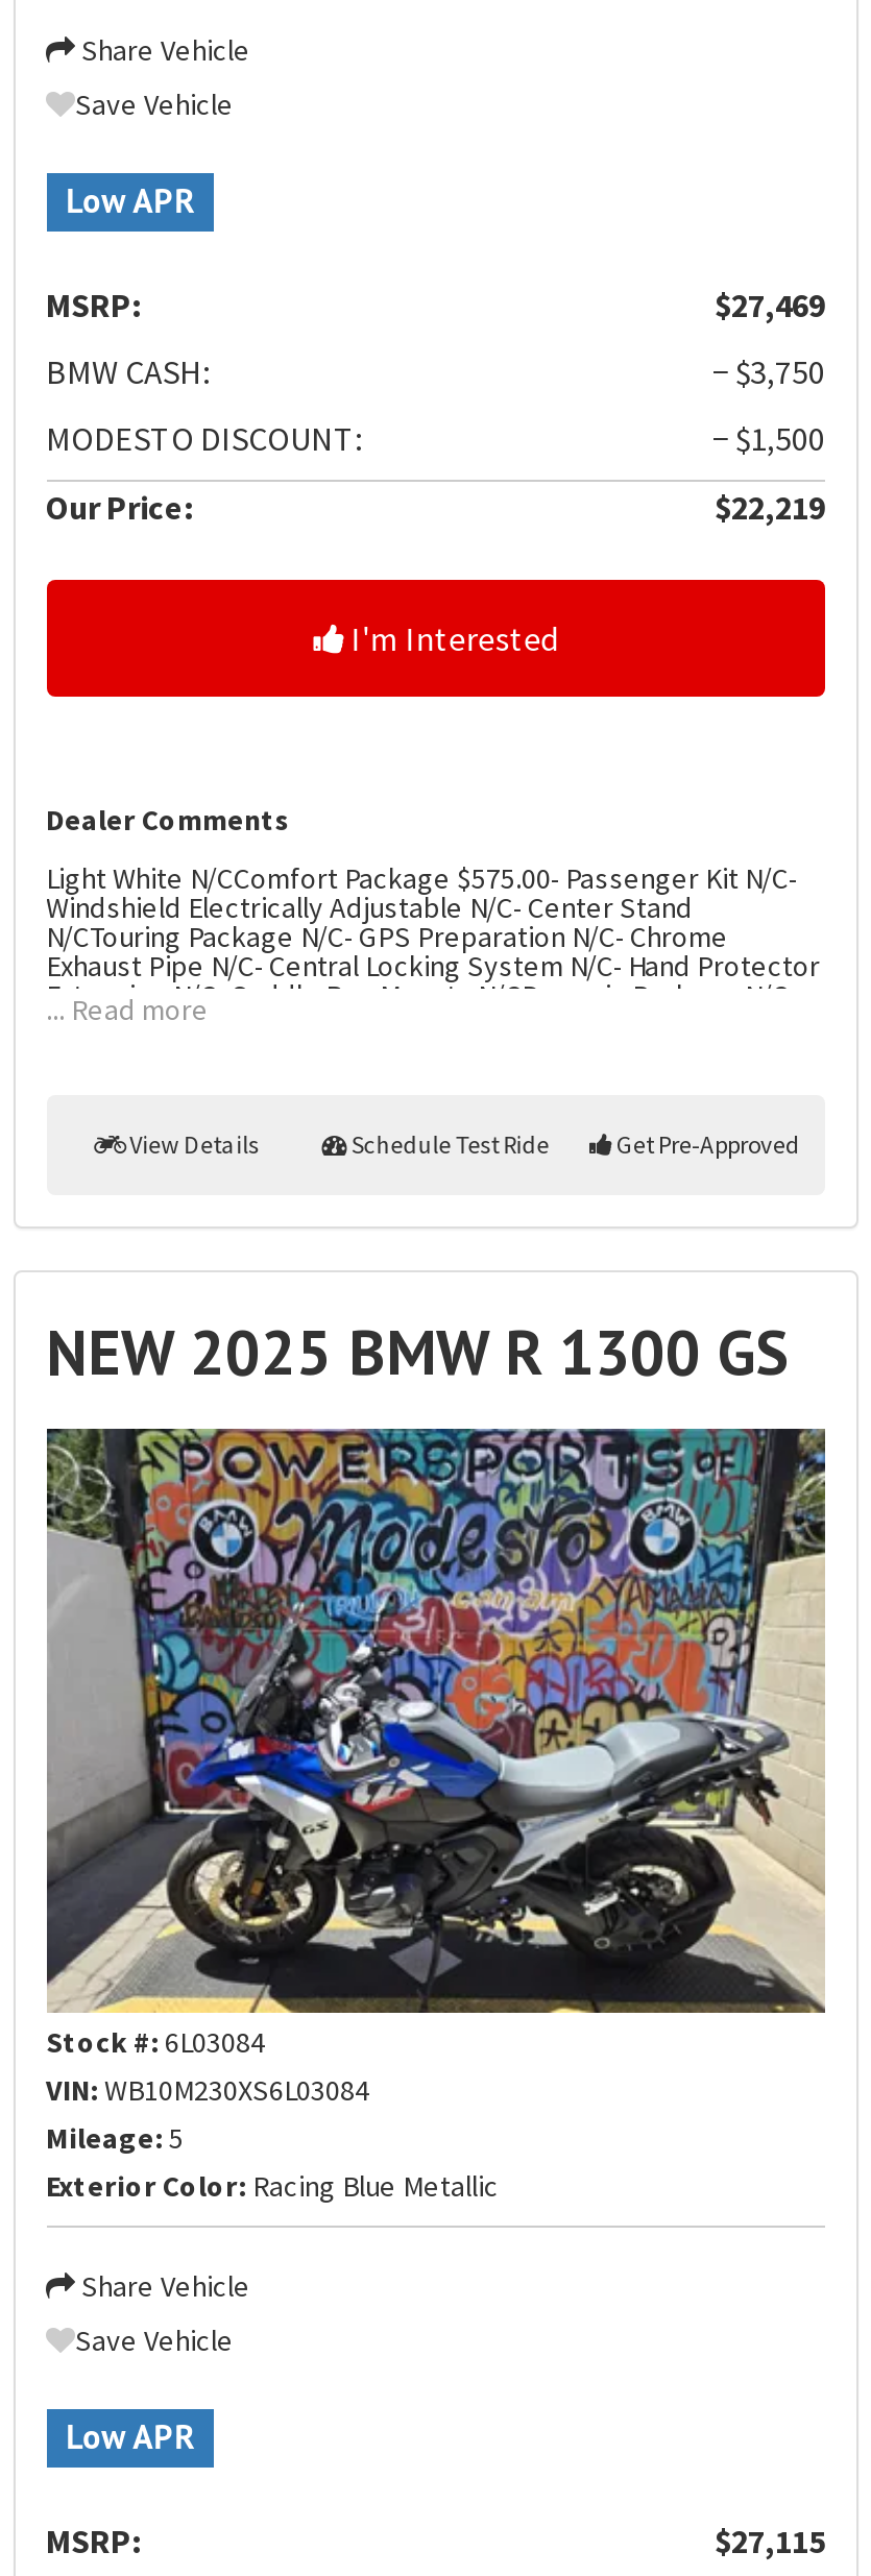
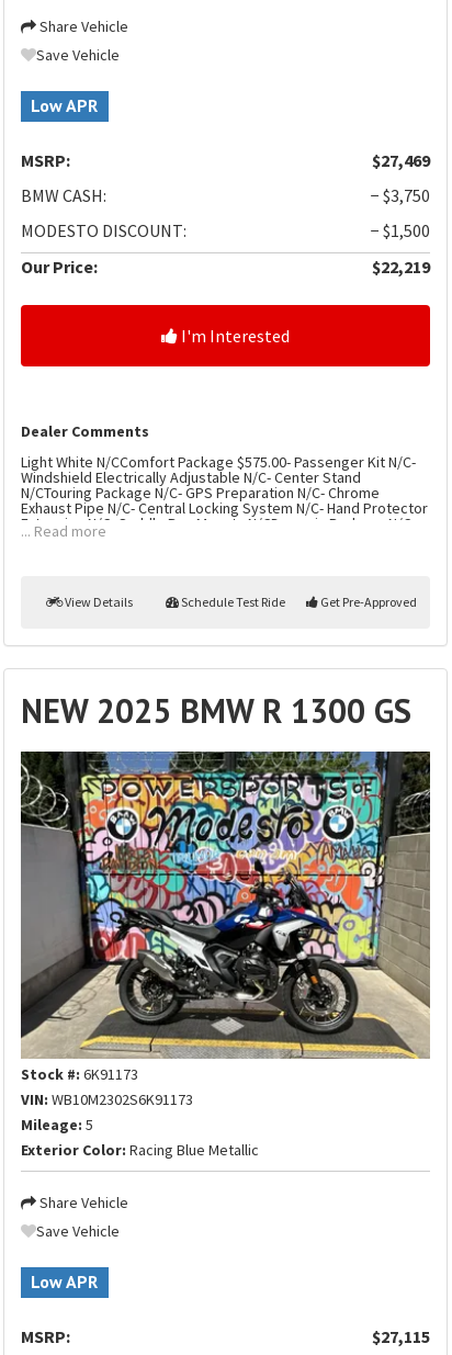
[46,1427,827,2062] [image] | Stock #: 6L03084 -> [20,750,431,1084] [image] | Stock #: 6K91173
[46,2072,369,2110] VIN: WB10M230XS6L03084 -> [20,1090,193,1110] VIN: WB10M2302S6K91173

